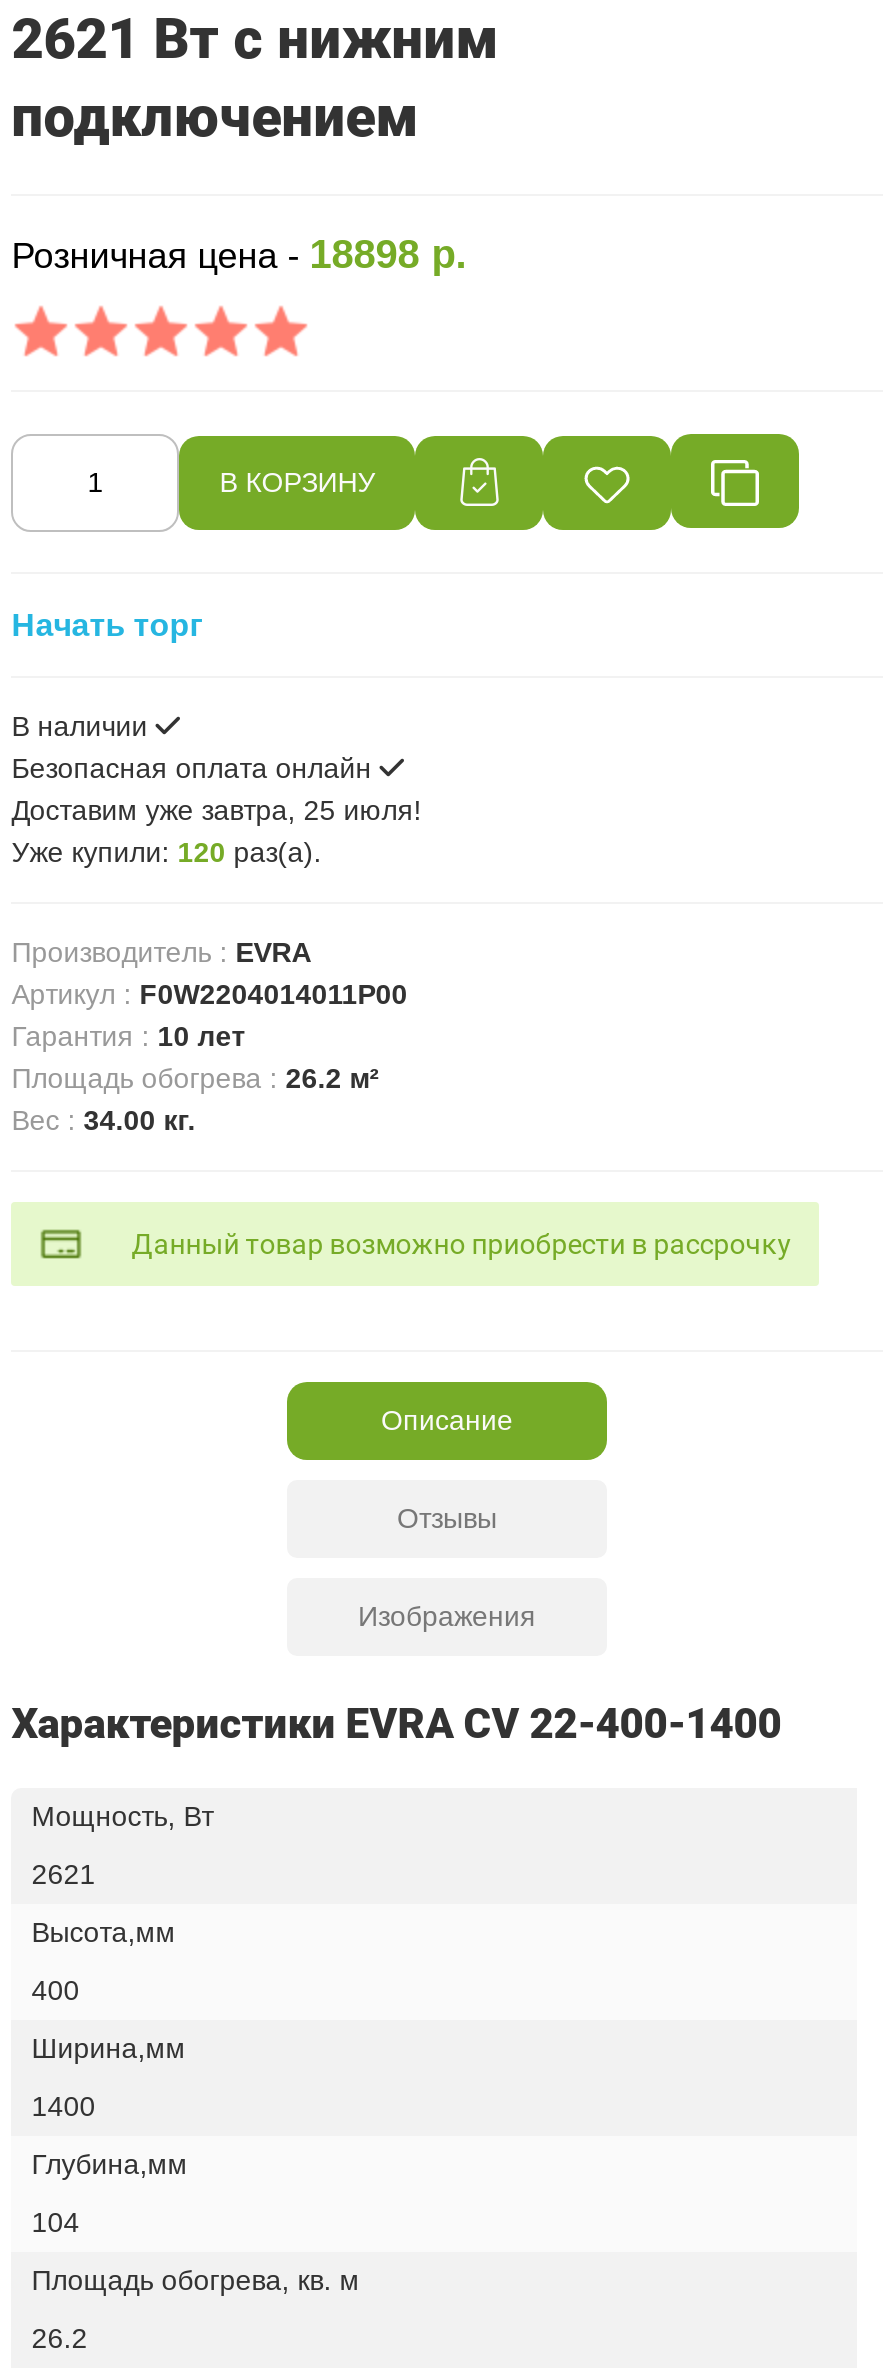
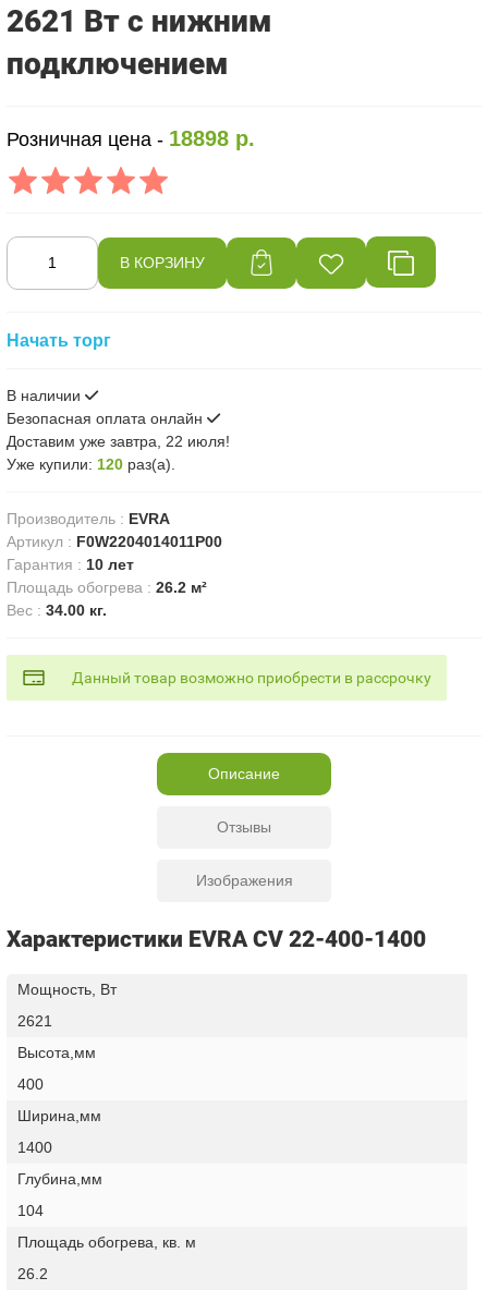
[11,793,421,825] Доставим уже завтра, 25 июля! -> [7,432,230,449] Доставим уже завтра, 22 июля!

